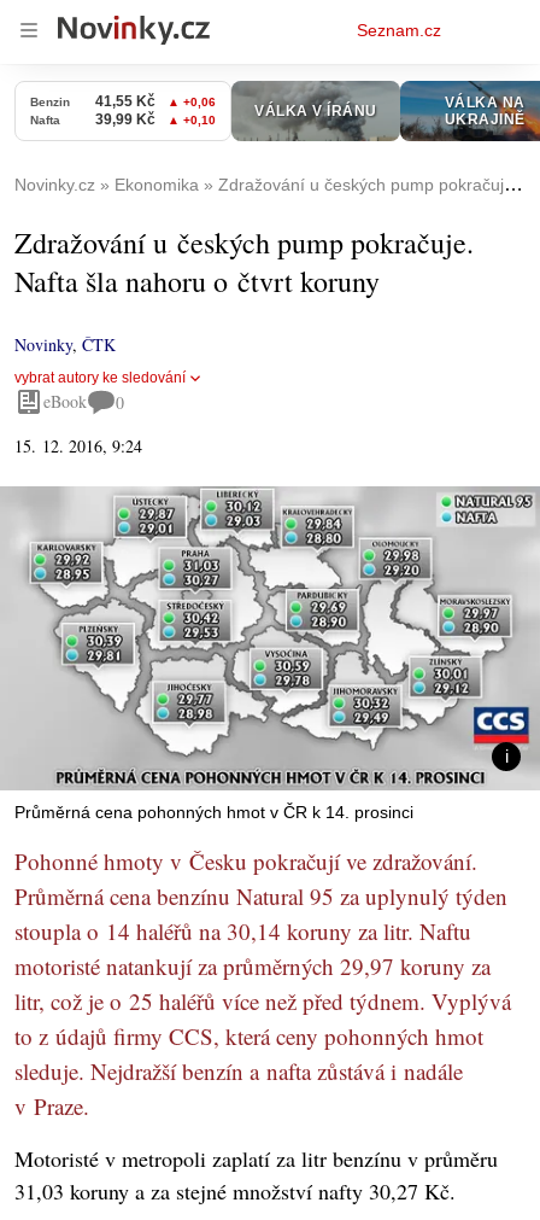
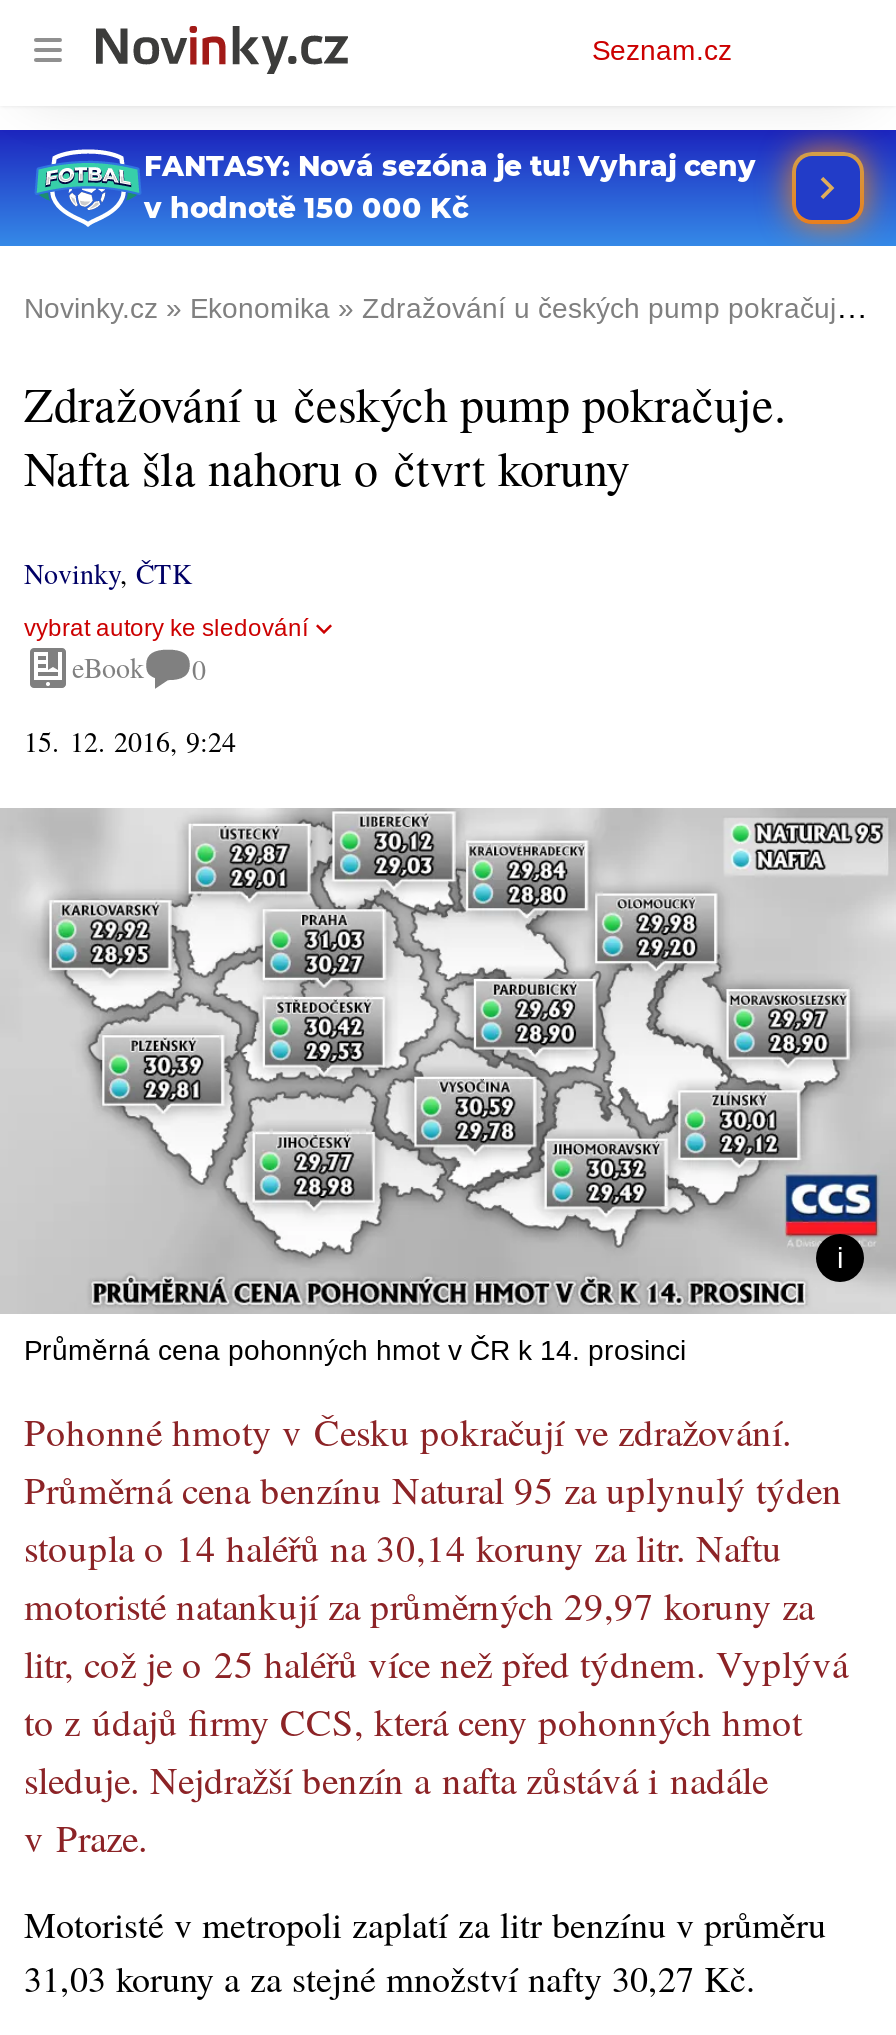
[4,78,536,147] [image] -> [6,128,890,248] [image]

